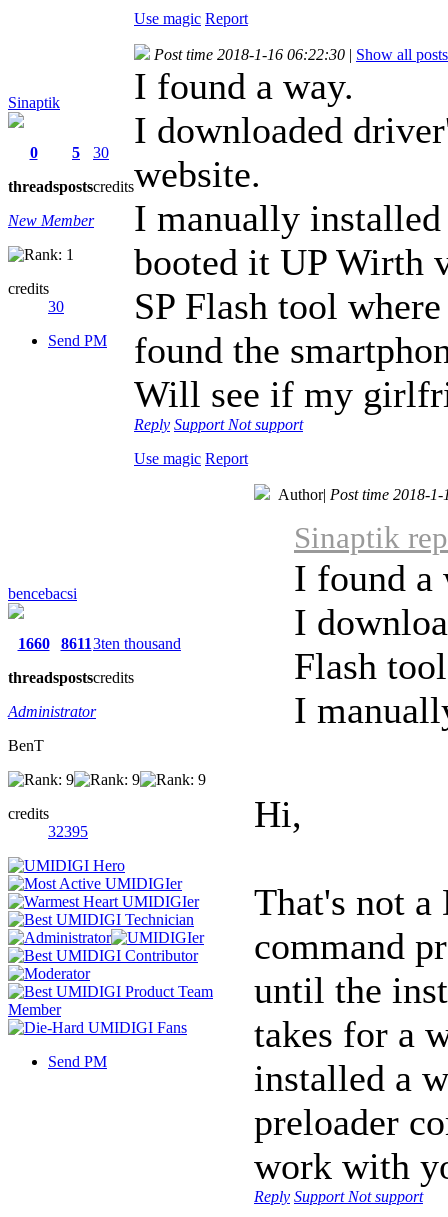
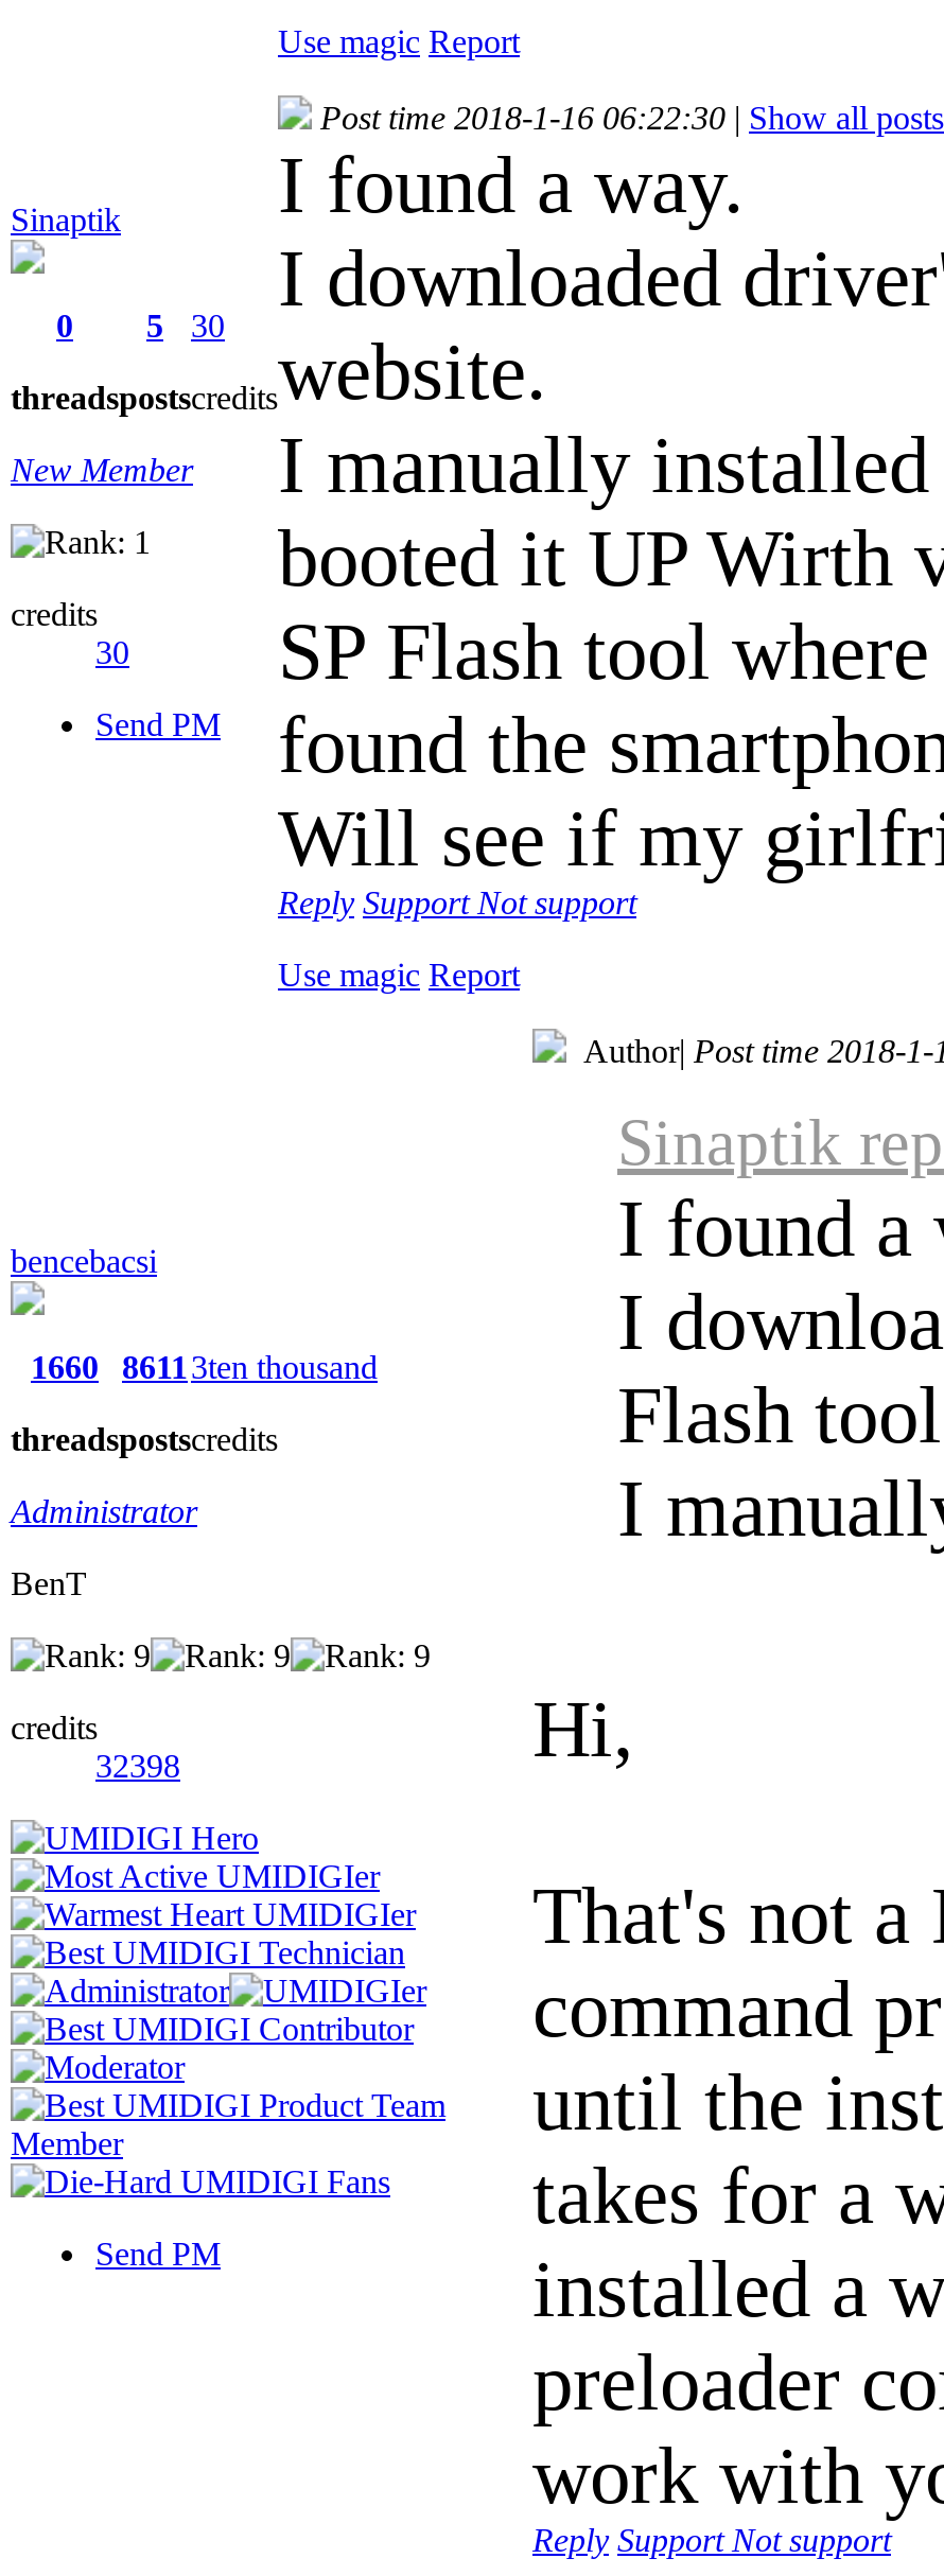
[48,823,88,840] 32395 -> [95,1747,180,1783] 32398

